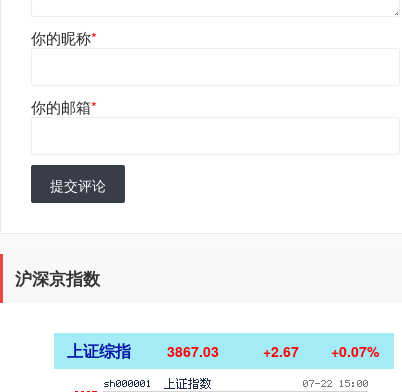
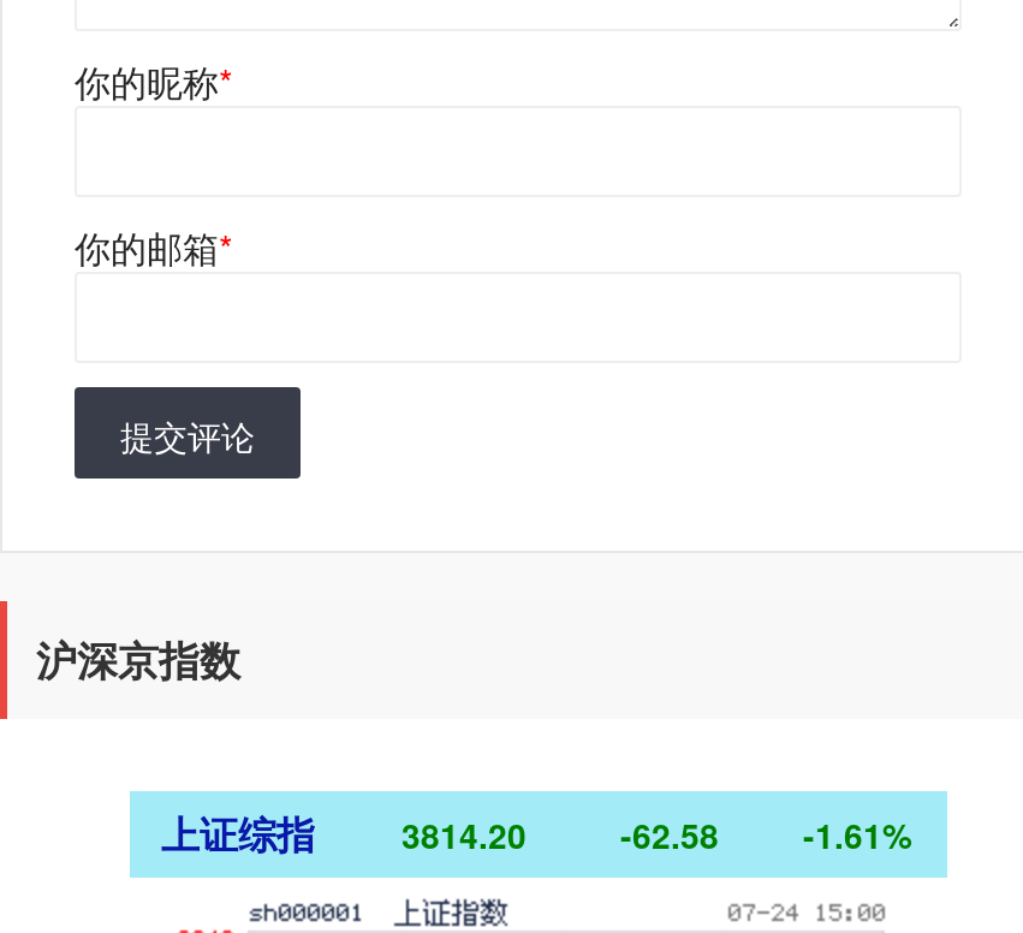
[167,341,219,361] 3867.03 -> [402,811,527,859] 3814.20
[263,341,299,361] +2.67 -> [620,811,719,859] -62.58
[331,341,379,361] +0.07% -> [803,811,911,859] -1.61%

